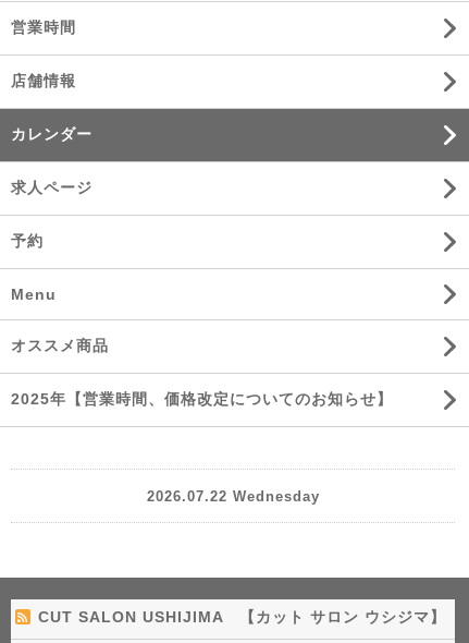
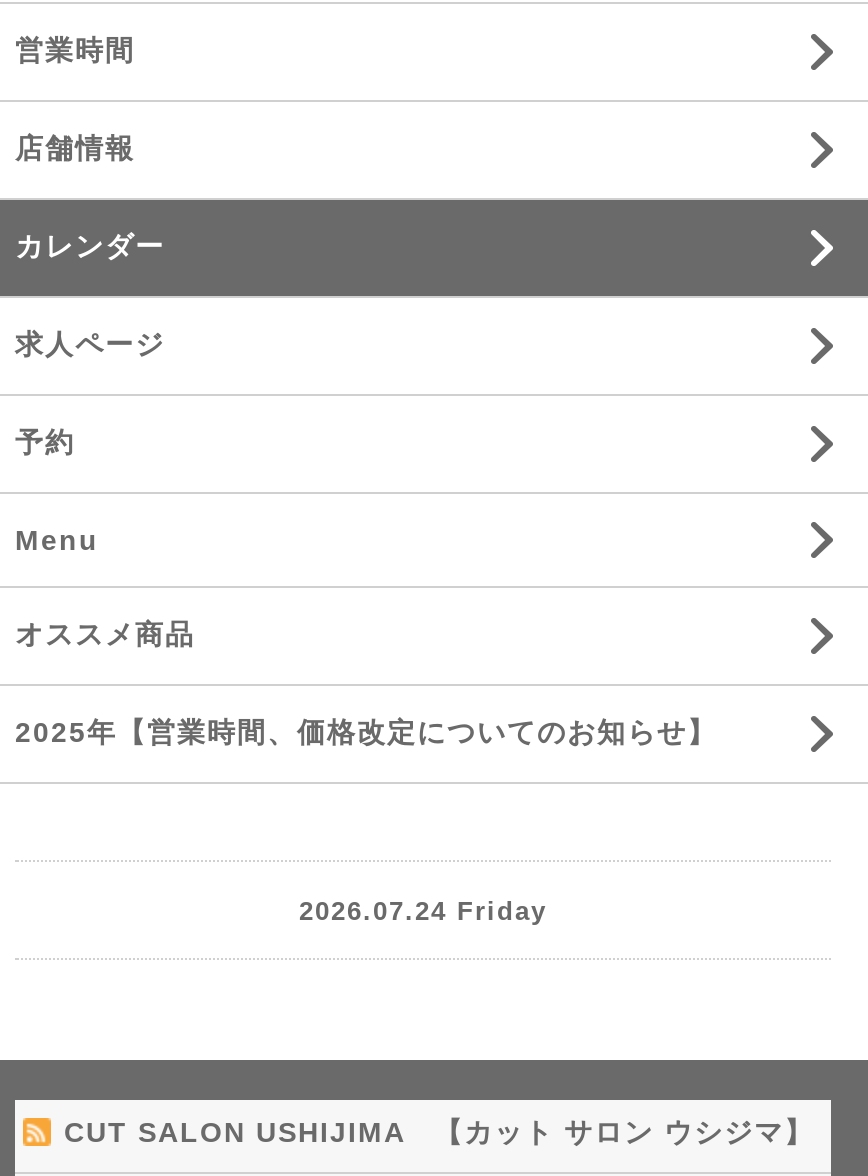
[146,488,319,504] 2026.07.22 Wednesday -> [299,895,547,925] 2026.07.24 Friday

